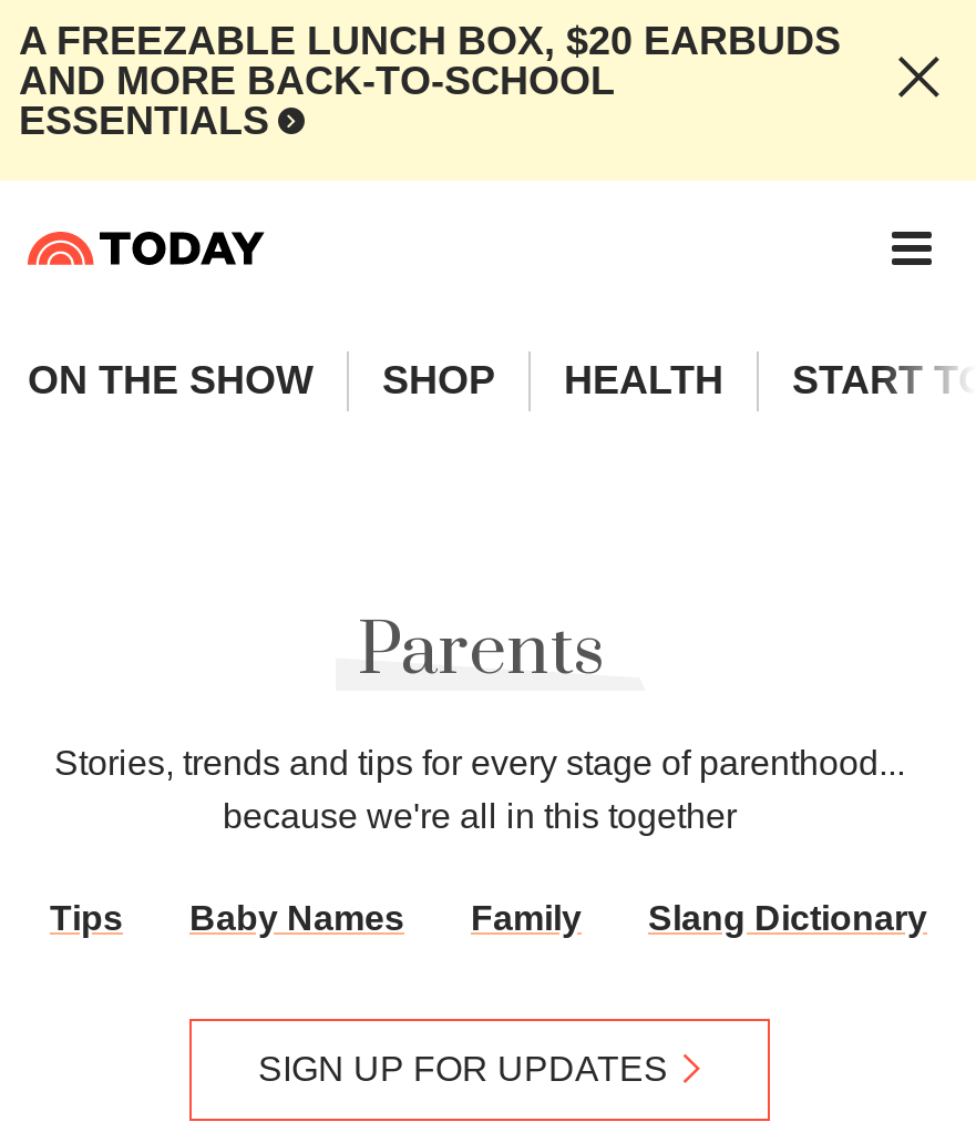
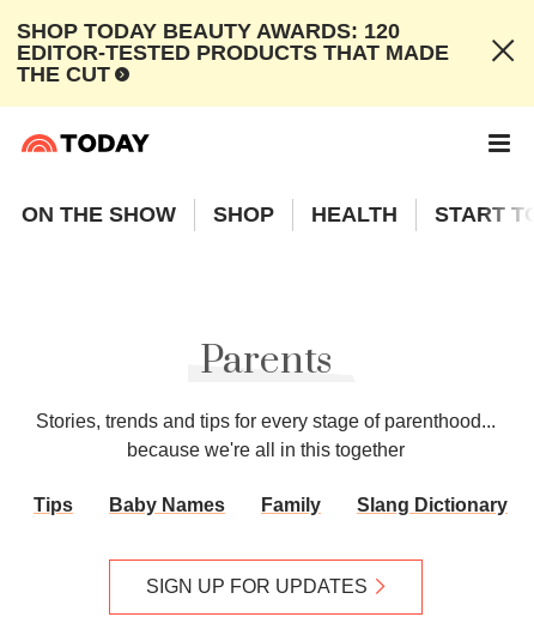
[19,19,841,143] A FREEZABLE LUNCH BOX, $20 EARBUDS | AND MORE BACK-TO-SCHOOL | ESSENTIALS -> [17,19,449,86] SHOP TODAY BEAUTY AWARDS: 120 | EDITOR-TESTED PRODUCTS THAT MADE | THE CUT

